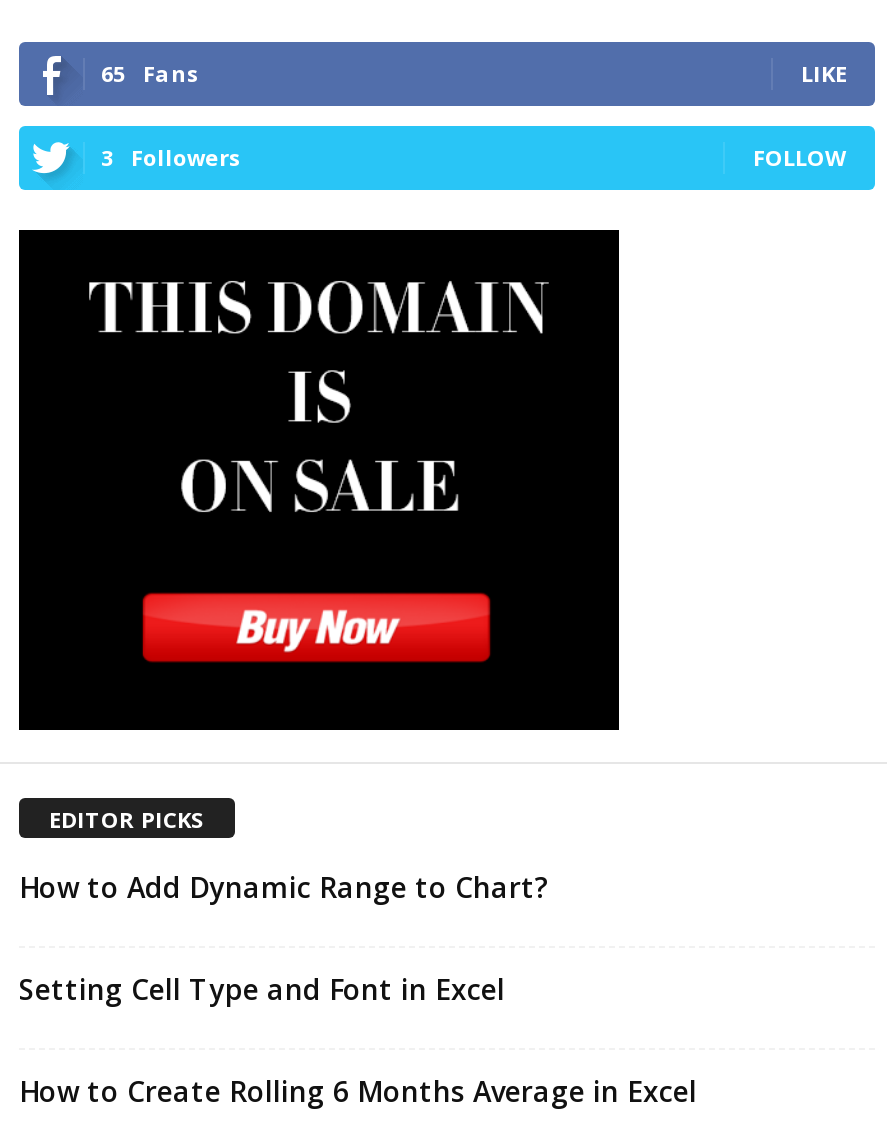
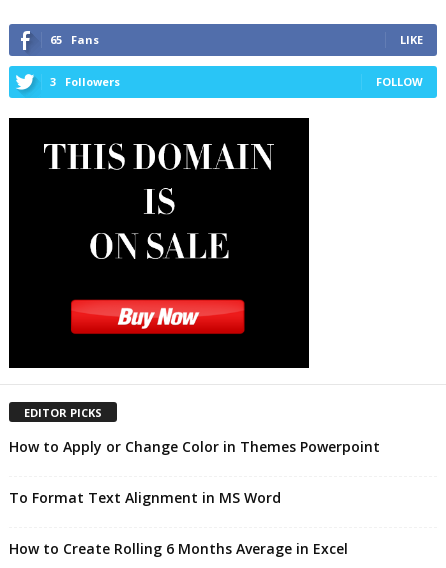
[19,868,549,906] How to Add Dynamic Range to Chart? -> [9,437,380,456] How to Apply or Change Color in Themes Powerpoint
[19,970,505,1008] Setting Cell Type and Font in Excel -> [9,488,281,507] To Format Text Alignment in MS Word

